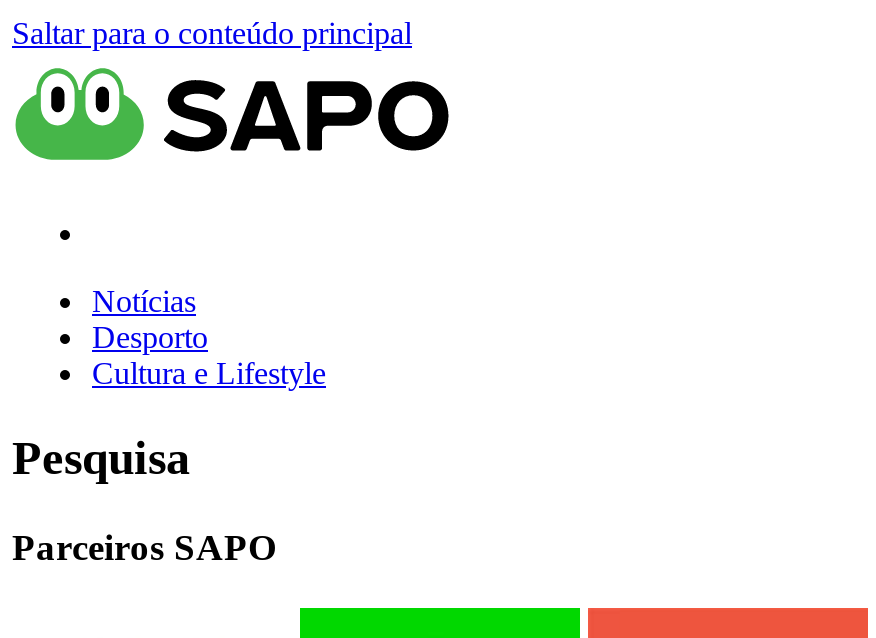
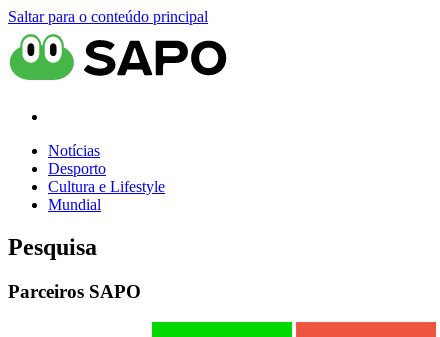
none -> [48,196,101,213] Mundial

